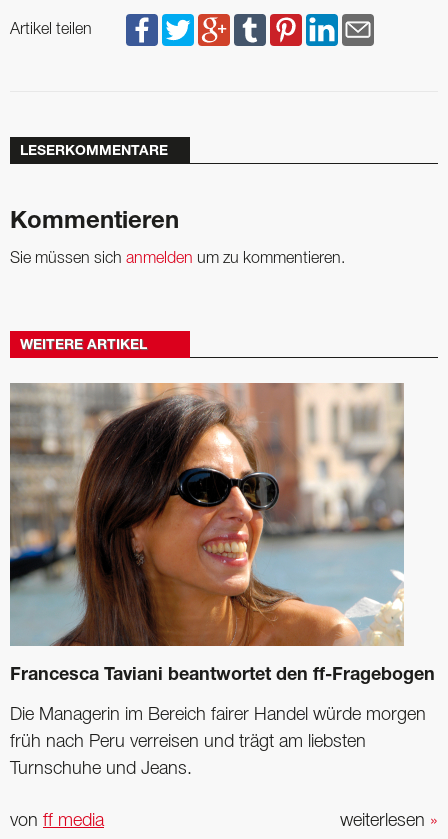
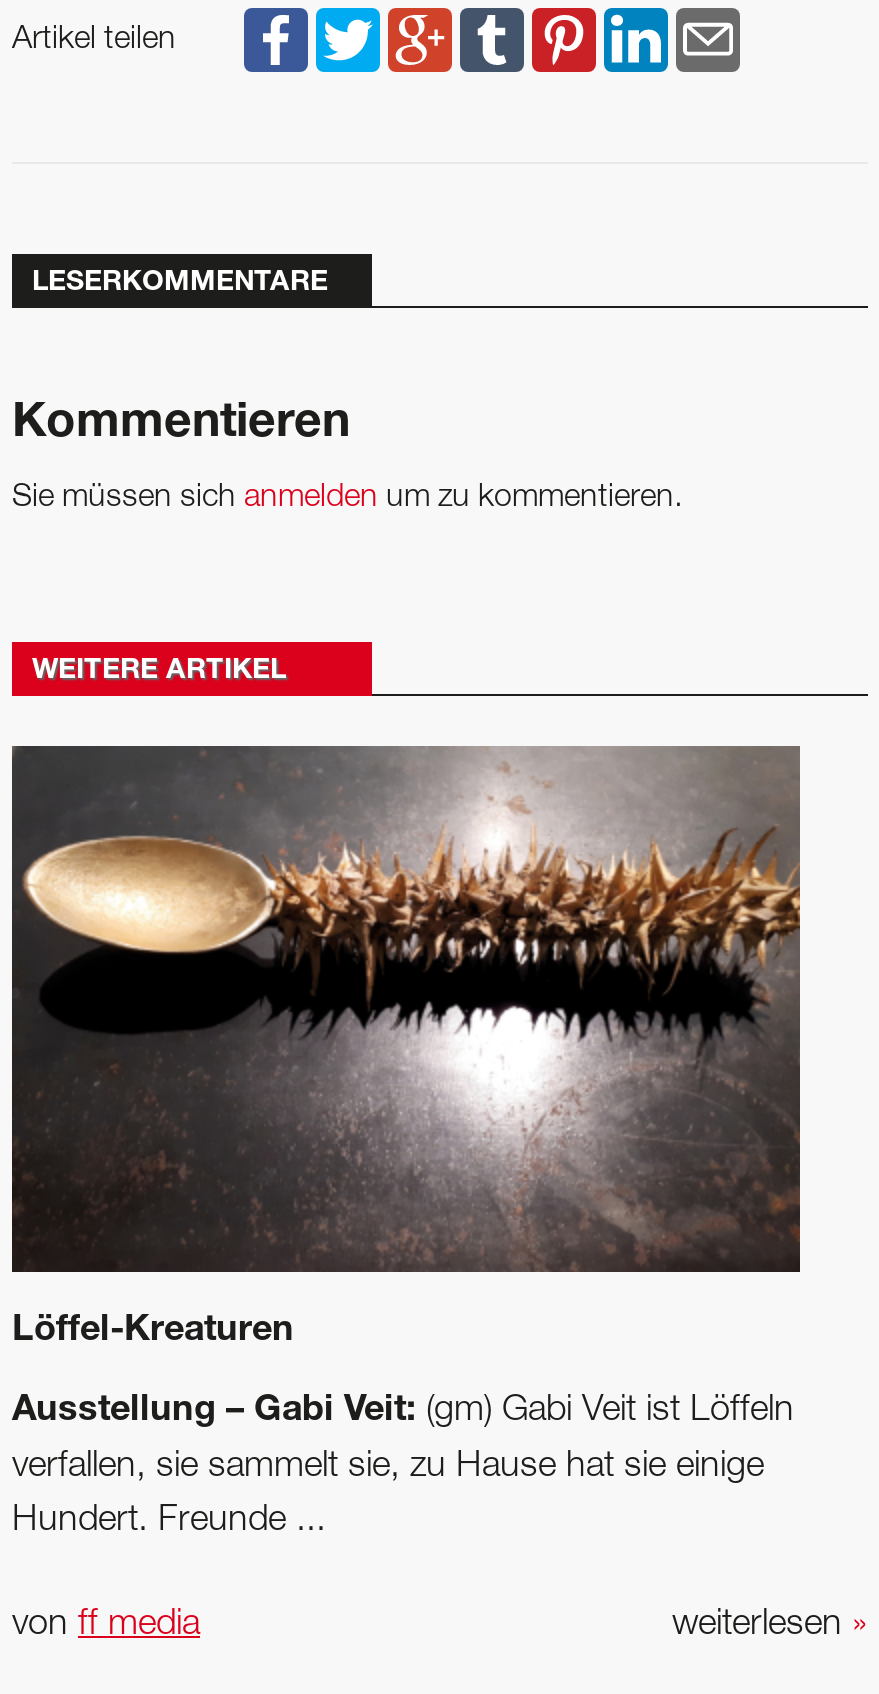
[9,382,435,685] [image] | Francesca Taviani beantwortet den ff-Fragebogen -> [12,744,802,1350] [image] | Löffel-Kreaturen
[10,707,426,723] Die Managerin im Bereich fairer Handel würde morgen -> [12,1394,794,1430] Ausstellung – Gabi Veit: (gm) Gabi Veit ist Löffeln
[10,734,366,750] früh nach Peru verreisen und trägt am liebsten -> [12,1450,764,1482] verfallen, sie sammelt sie, zu Hause hat sie einige
[10,761,192,777] Turnschuhe und Jeans. -> [12,1504,326,1536] Hundert. Freunde ...

